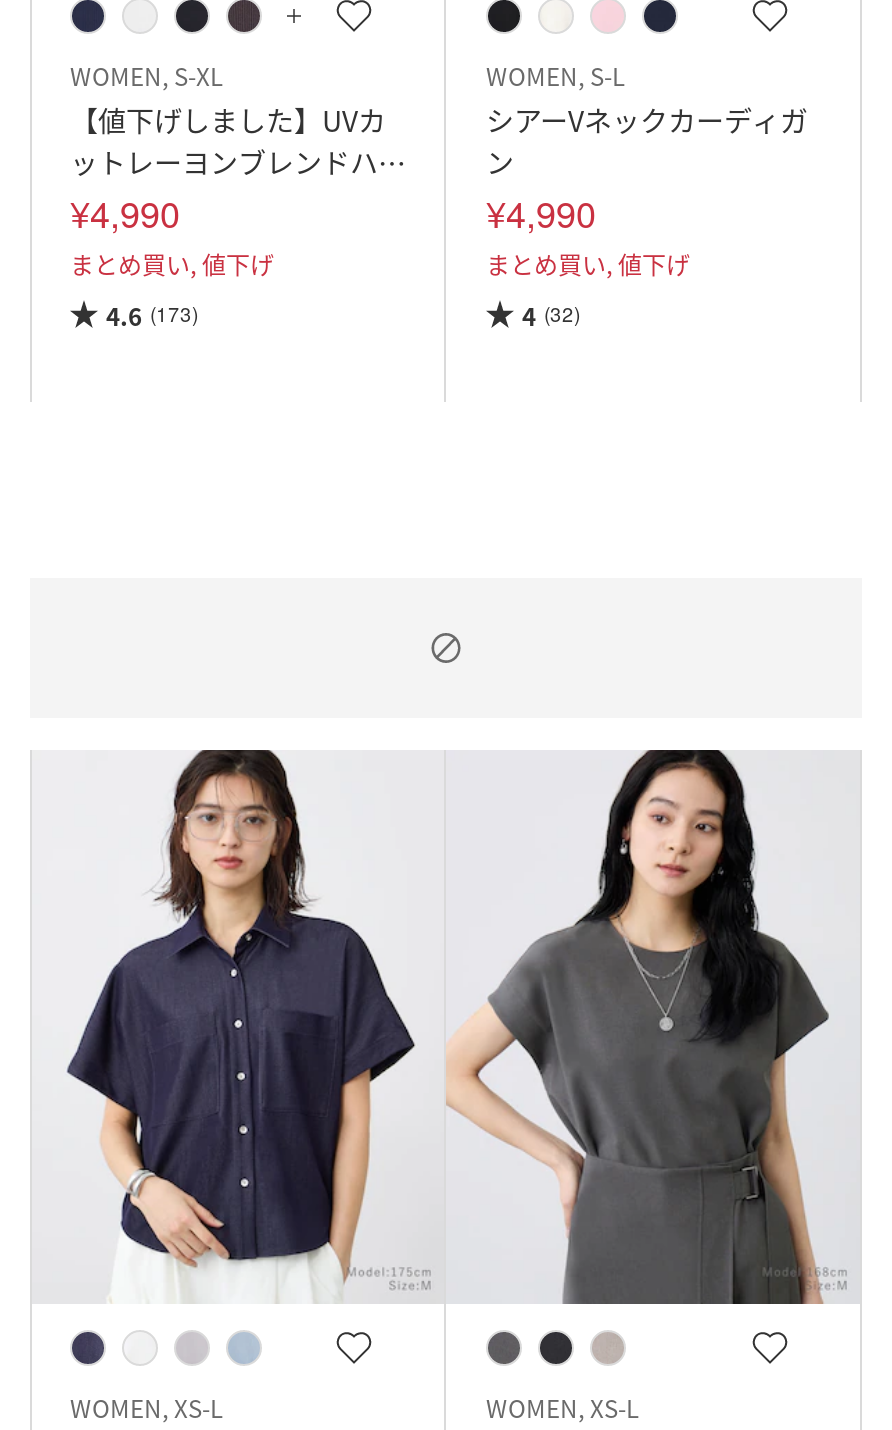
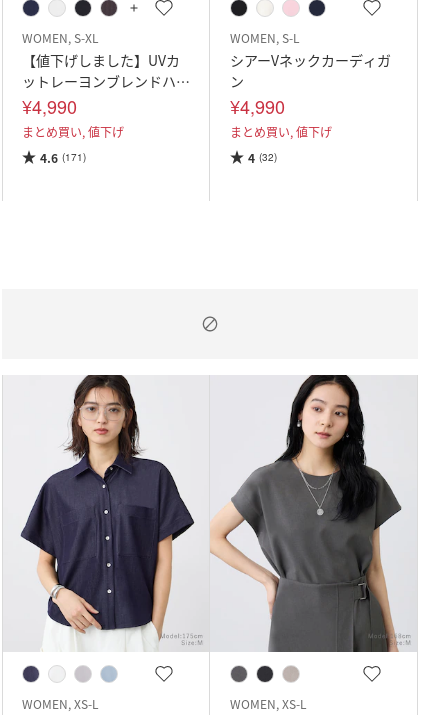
[106,298,198,332] 4.6 (173) -> [40,149,86,166] 4.6 (171)

